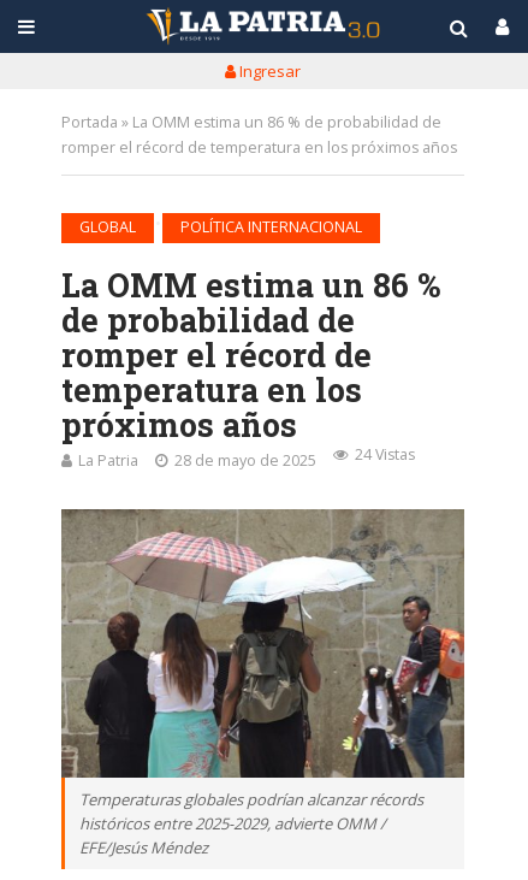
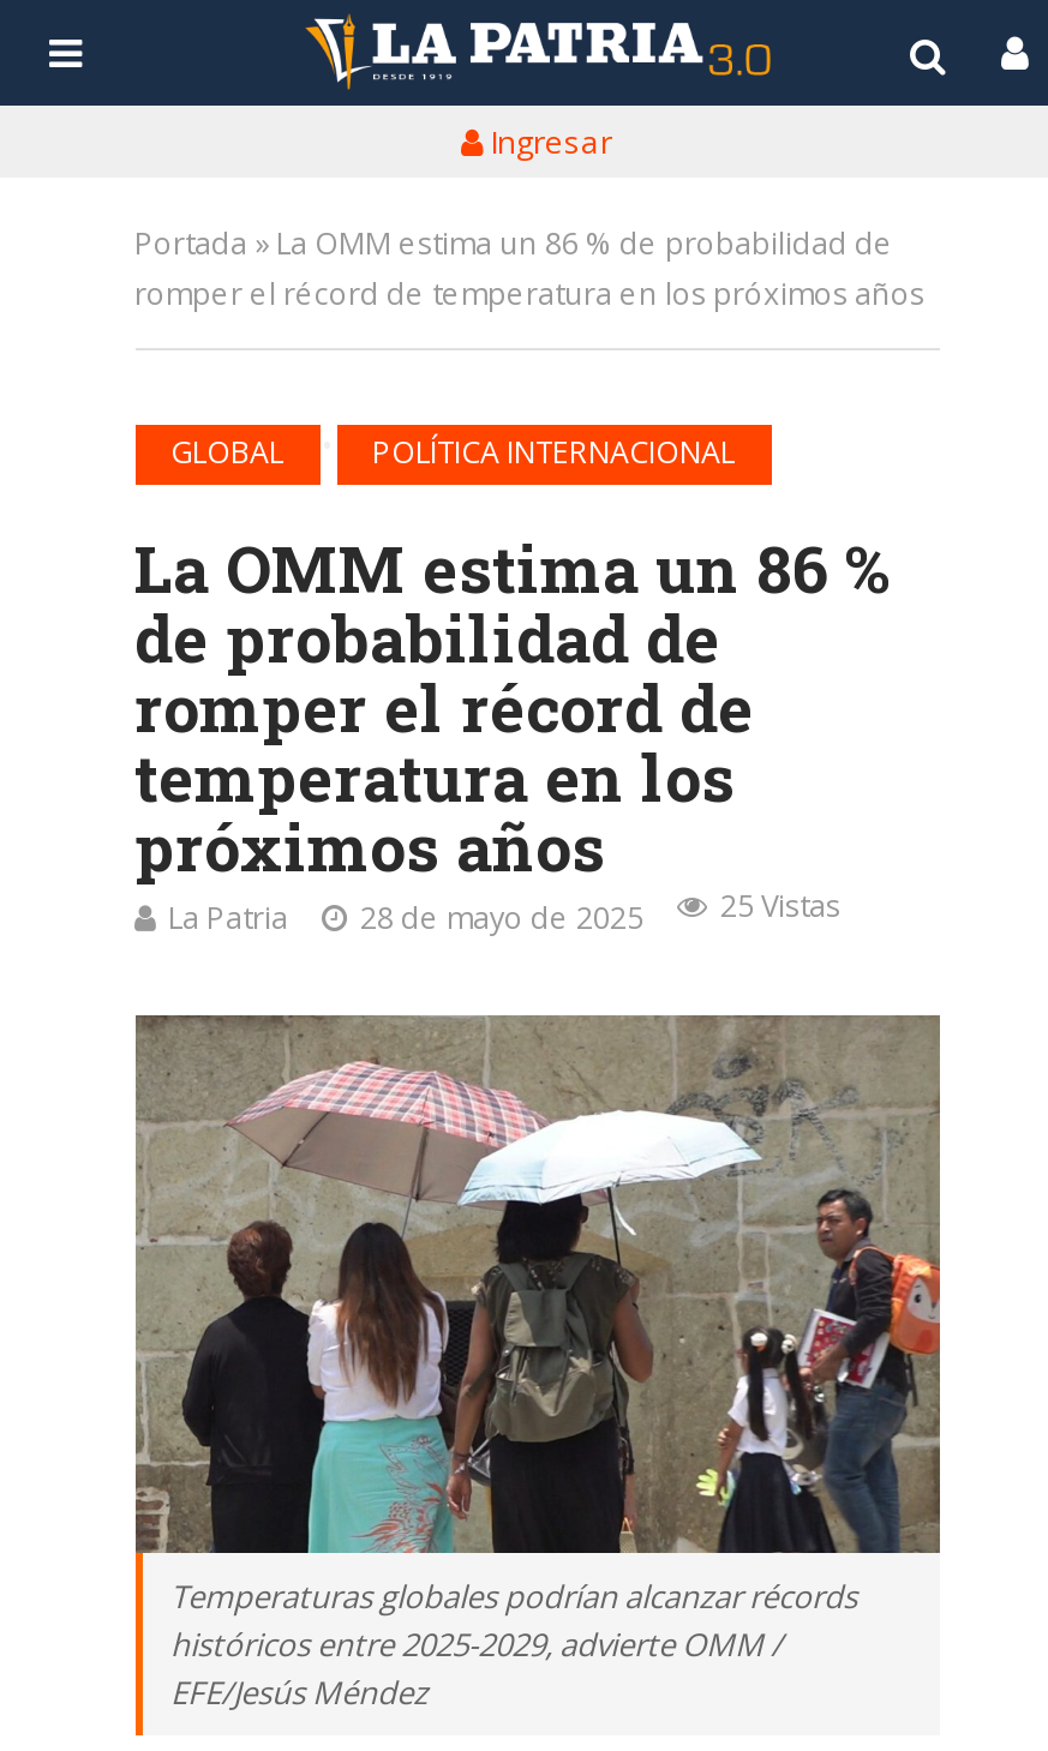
[78,444,414,471] La Patria 28 de mayo de 2025 24 Vistas -> [168,886,840,939] La Patria 28 de mayo de 2025 25 Vistas

